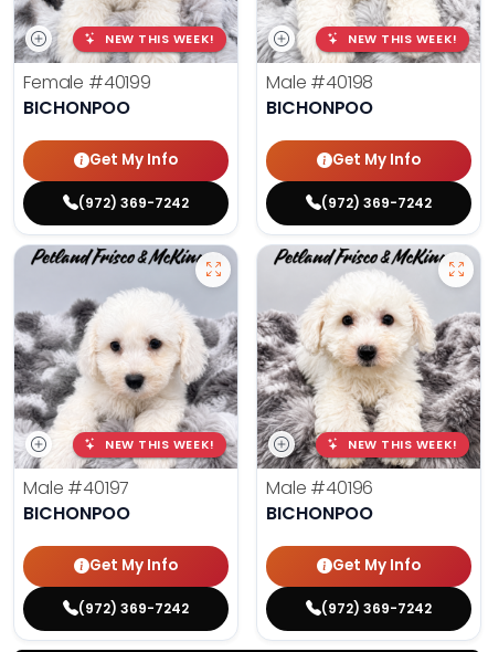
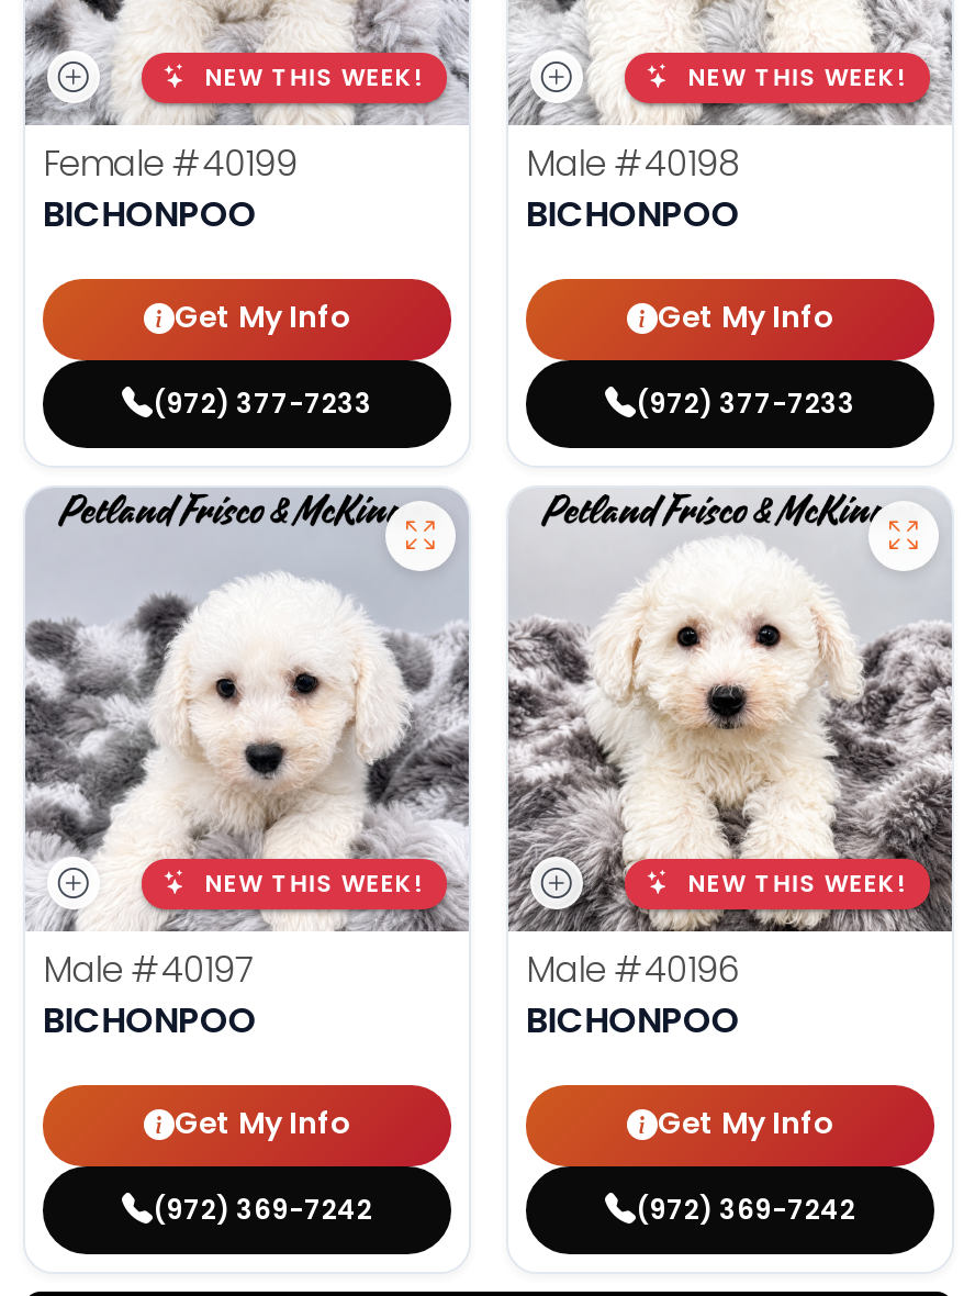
[78,193,189,212] (972) 369-7242 -> [153,384,372,422] (972) 377-7233
[321,193,432,212] (972) 369-7242 -> [636,384,855,422] (972) 377-7233

